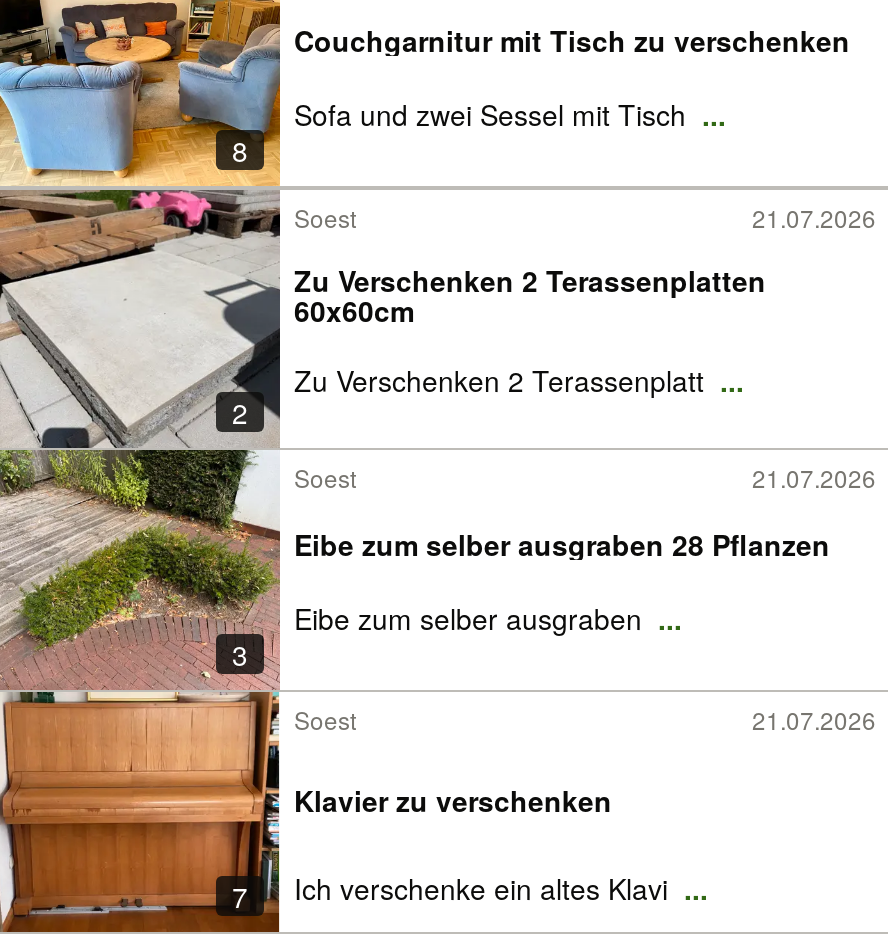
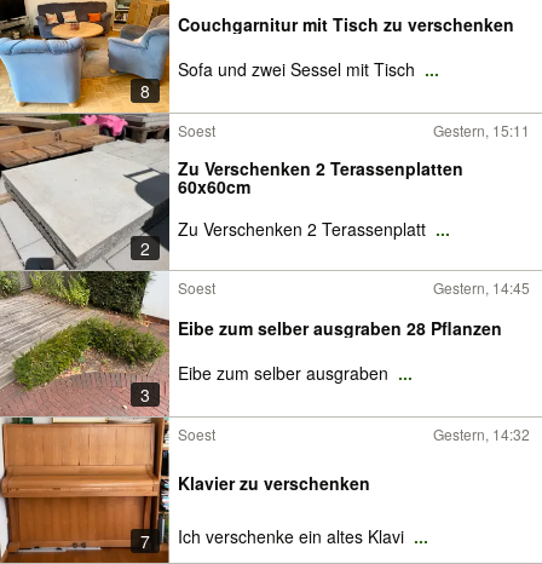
[752,200,876,234] 21.07.2026 -> [433,120,530,140] Gestern, 15:11
[752,460,876,494] 21.07.2026 -> [433,277,530,298] Gestern, 14:45
[752,702,876,736] 21.07.2026 -> [433,424,530,444] Gestern, 14:32

